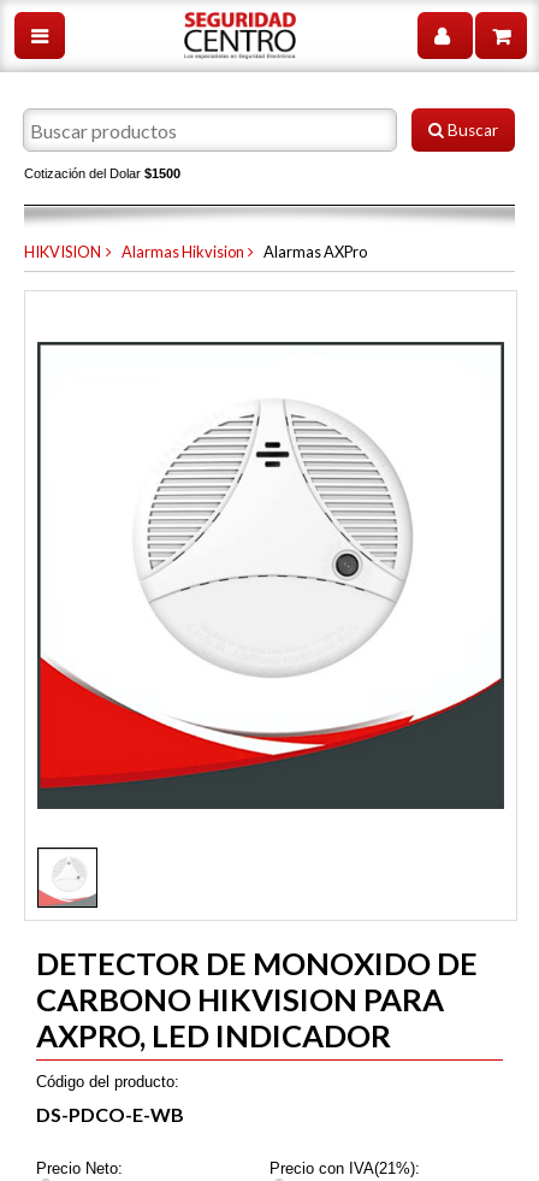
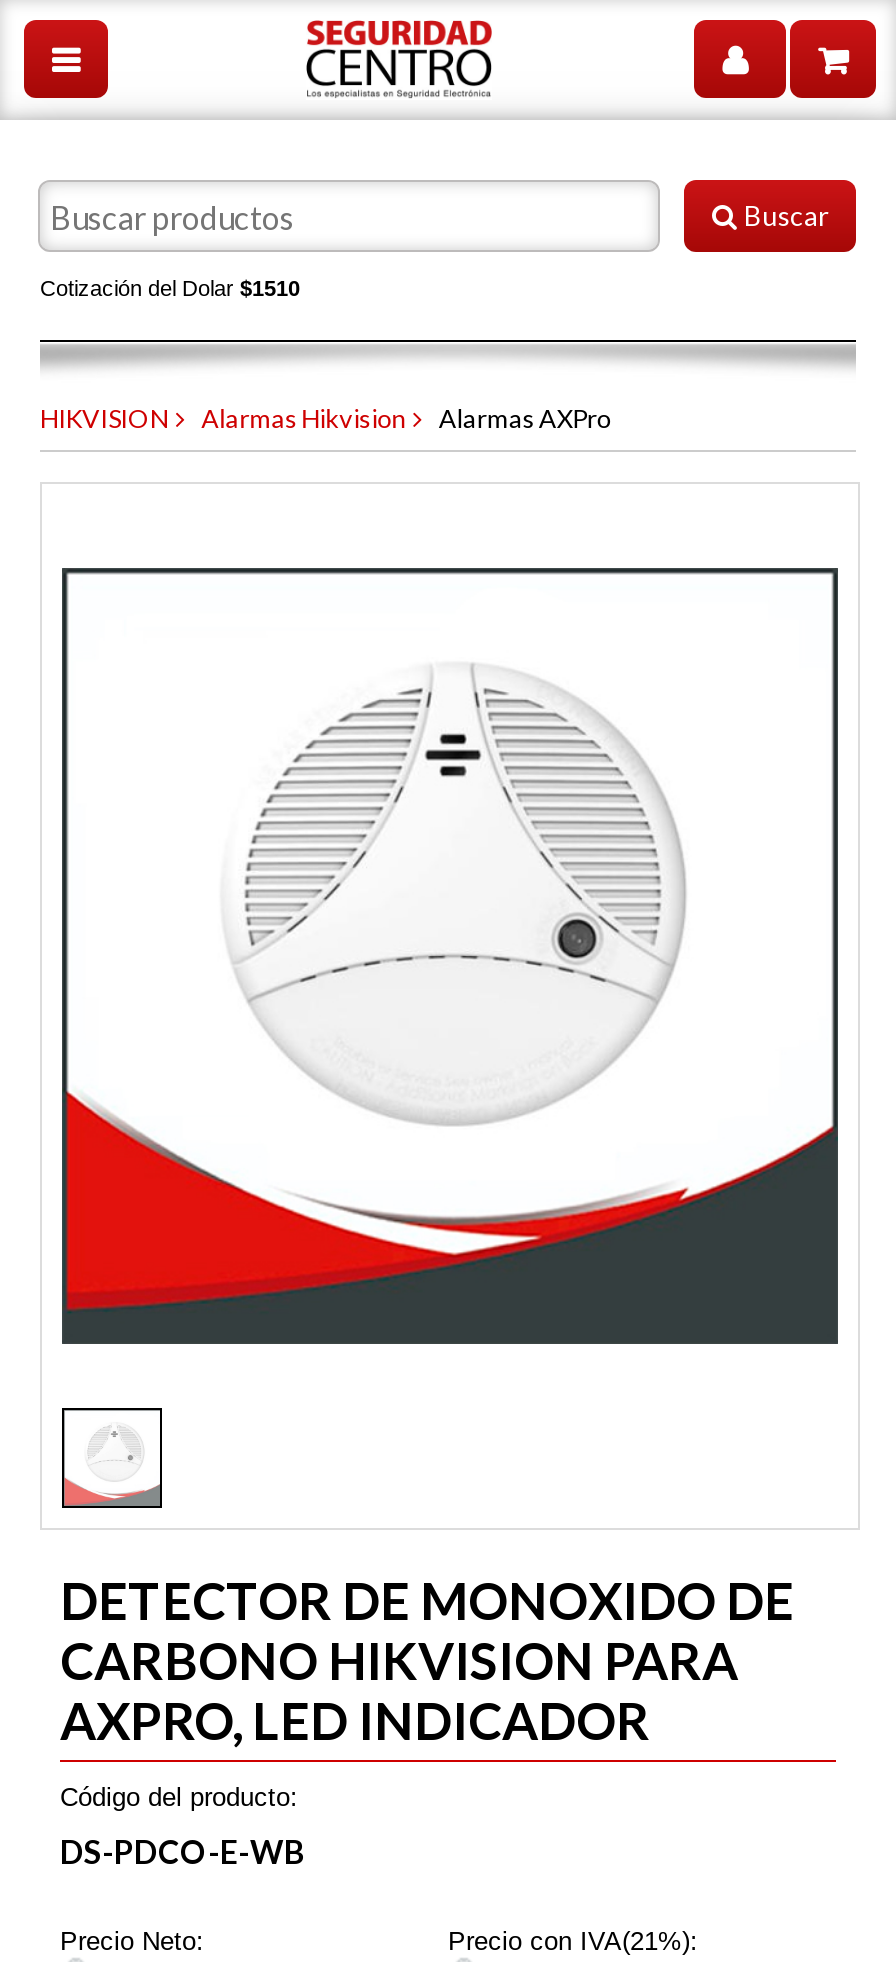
[24,166,180,181] Cotización del Dolar $1500 -> [40,276,300,300] Cotización del Dolar $1510

